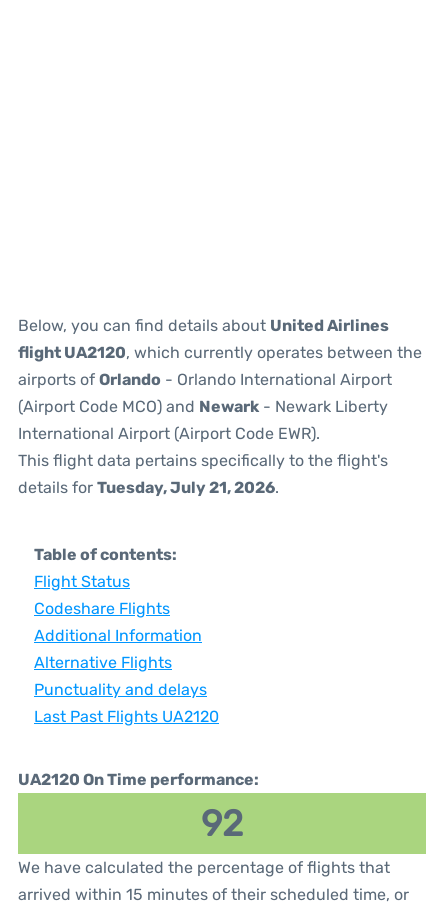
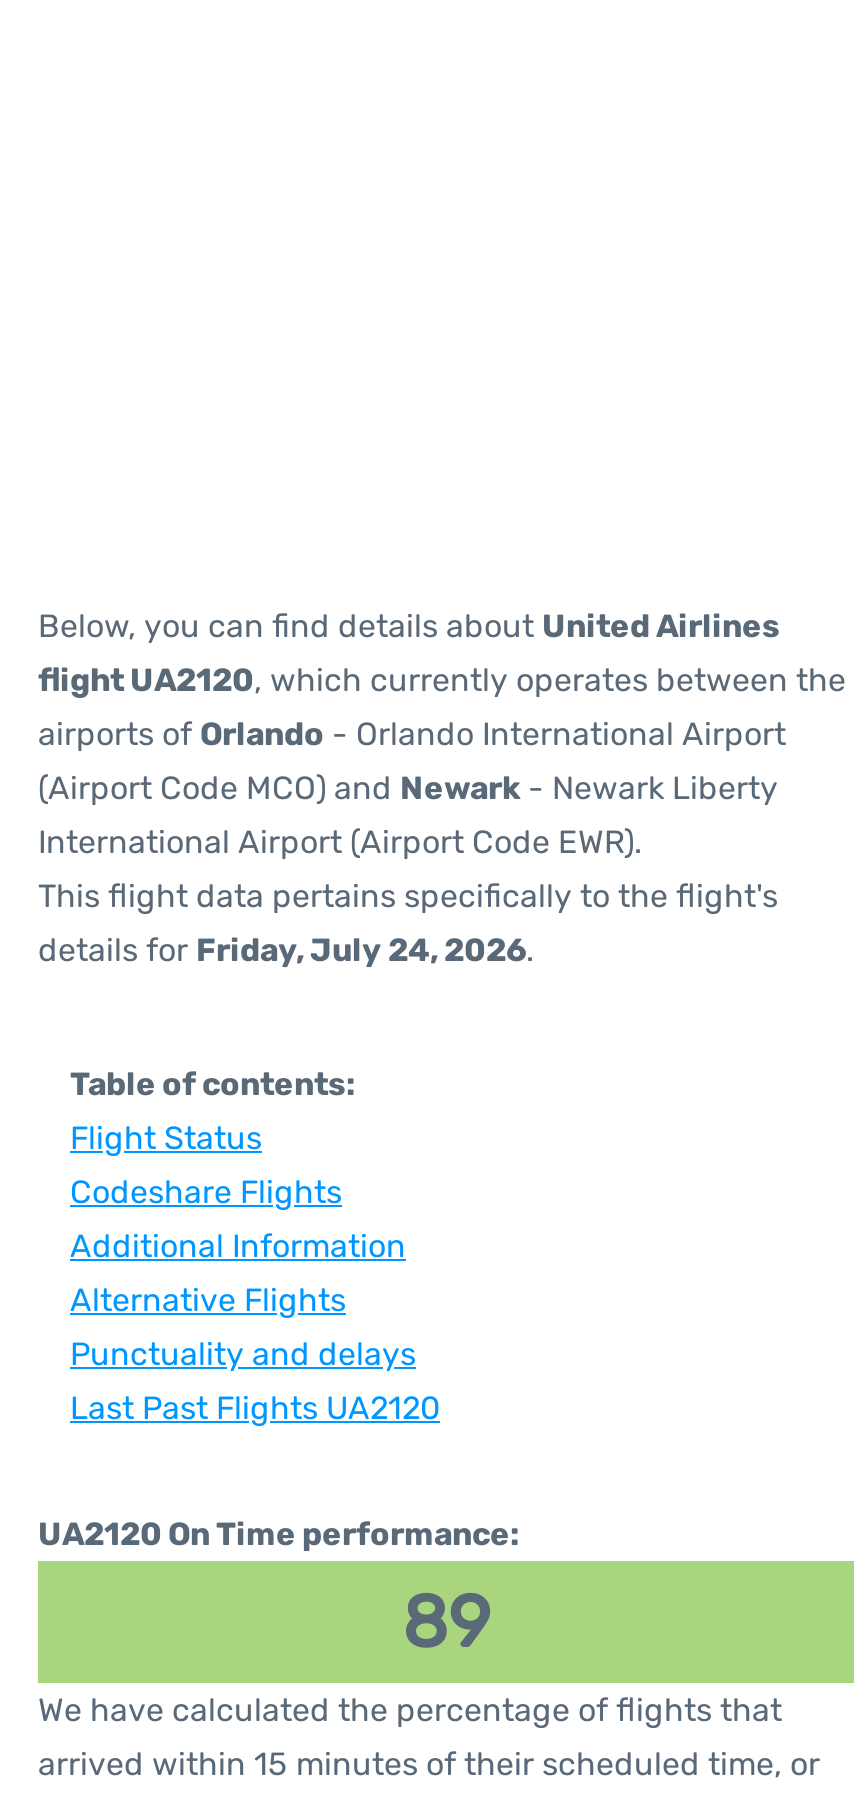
[18,478,279,497] details for Tuesday, July 21, 2026. -> [38,931,534,969] details for Friday, July 24, 2026.
[201,802,243,845] 92 -> [402,1579,490,1665] 89

